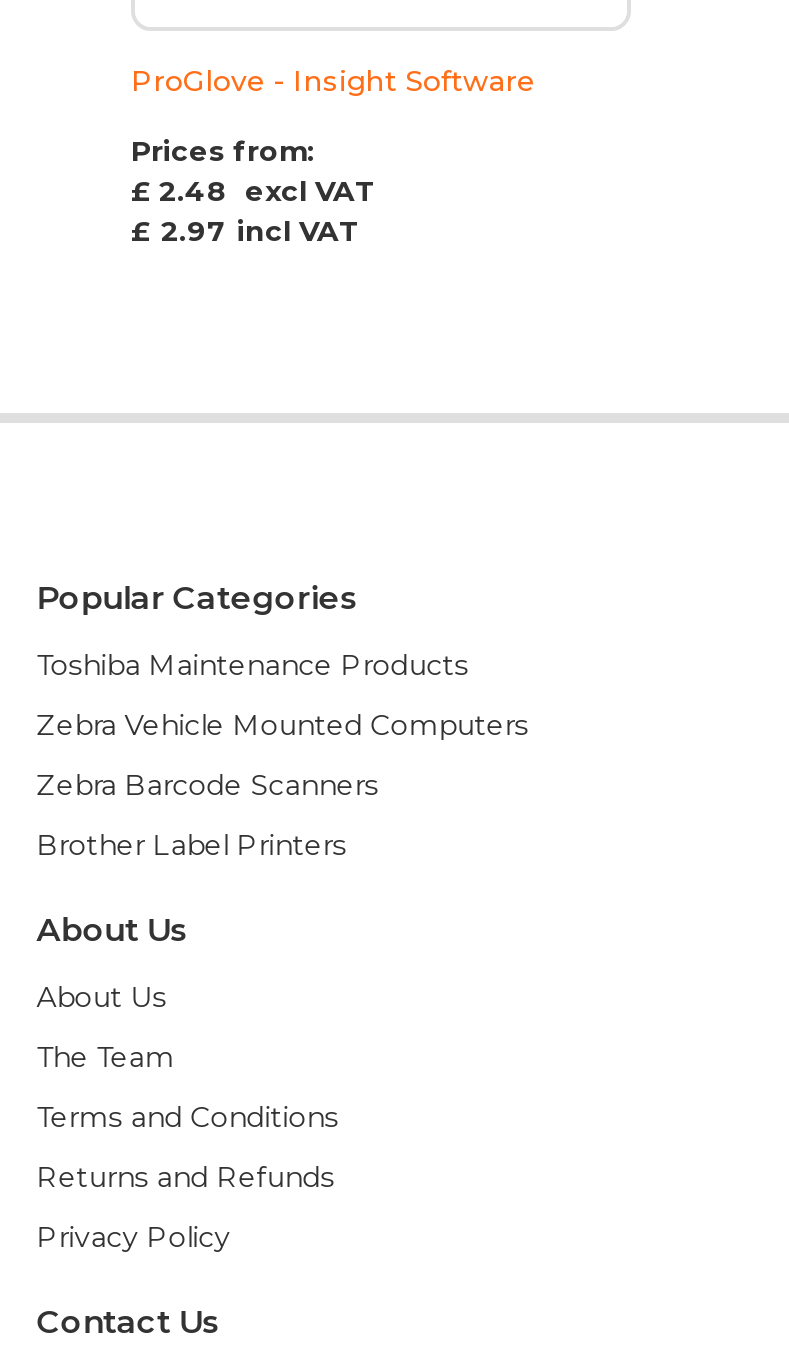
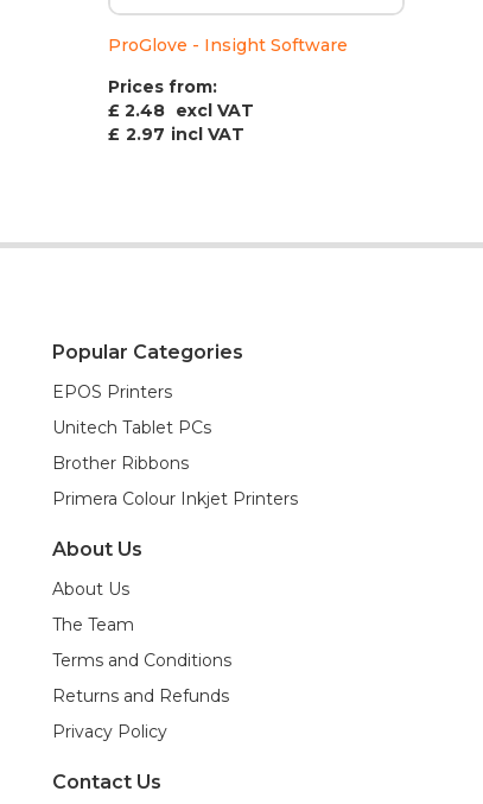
[37,646,469,682] Toshiba Maintenance Products -> [52,381,172,402] EPOS Printers
[37,706,529,742] Zebra Vehicle Mounted Computers -> [52,417,211,438] Unitech Tablet PCs
[37,766,379,802] Zebra Barcode Scanners -> [52,452,188,474] Brother Ribbons
[37,826,347,862] Brother Label Printers -> [52,488,298,509] Primera Colour Inkjet Printers

